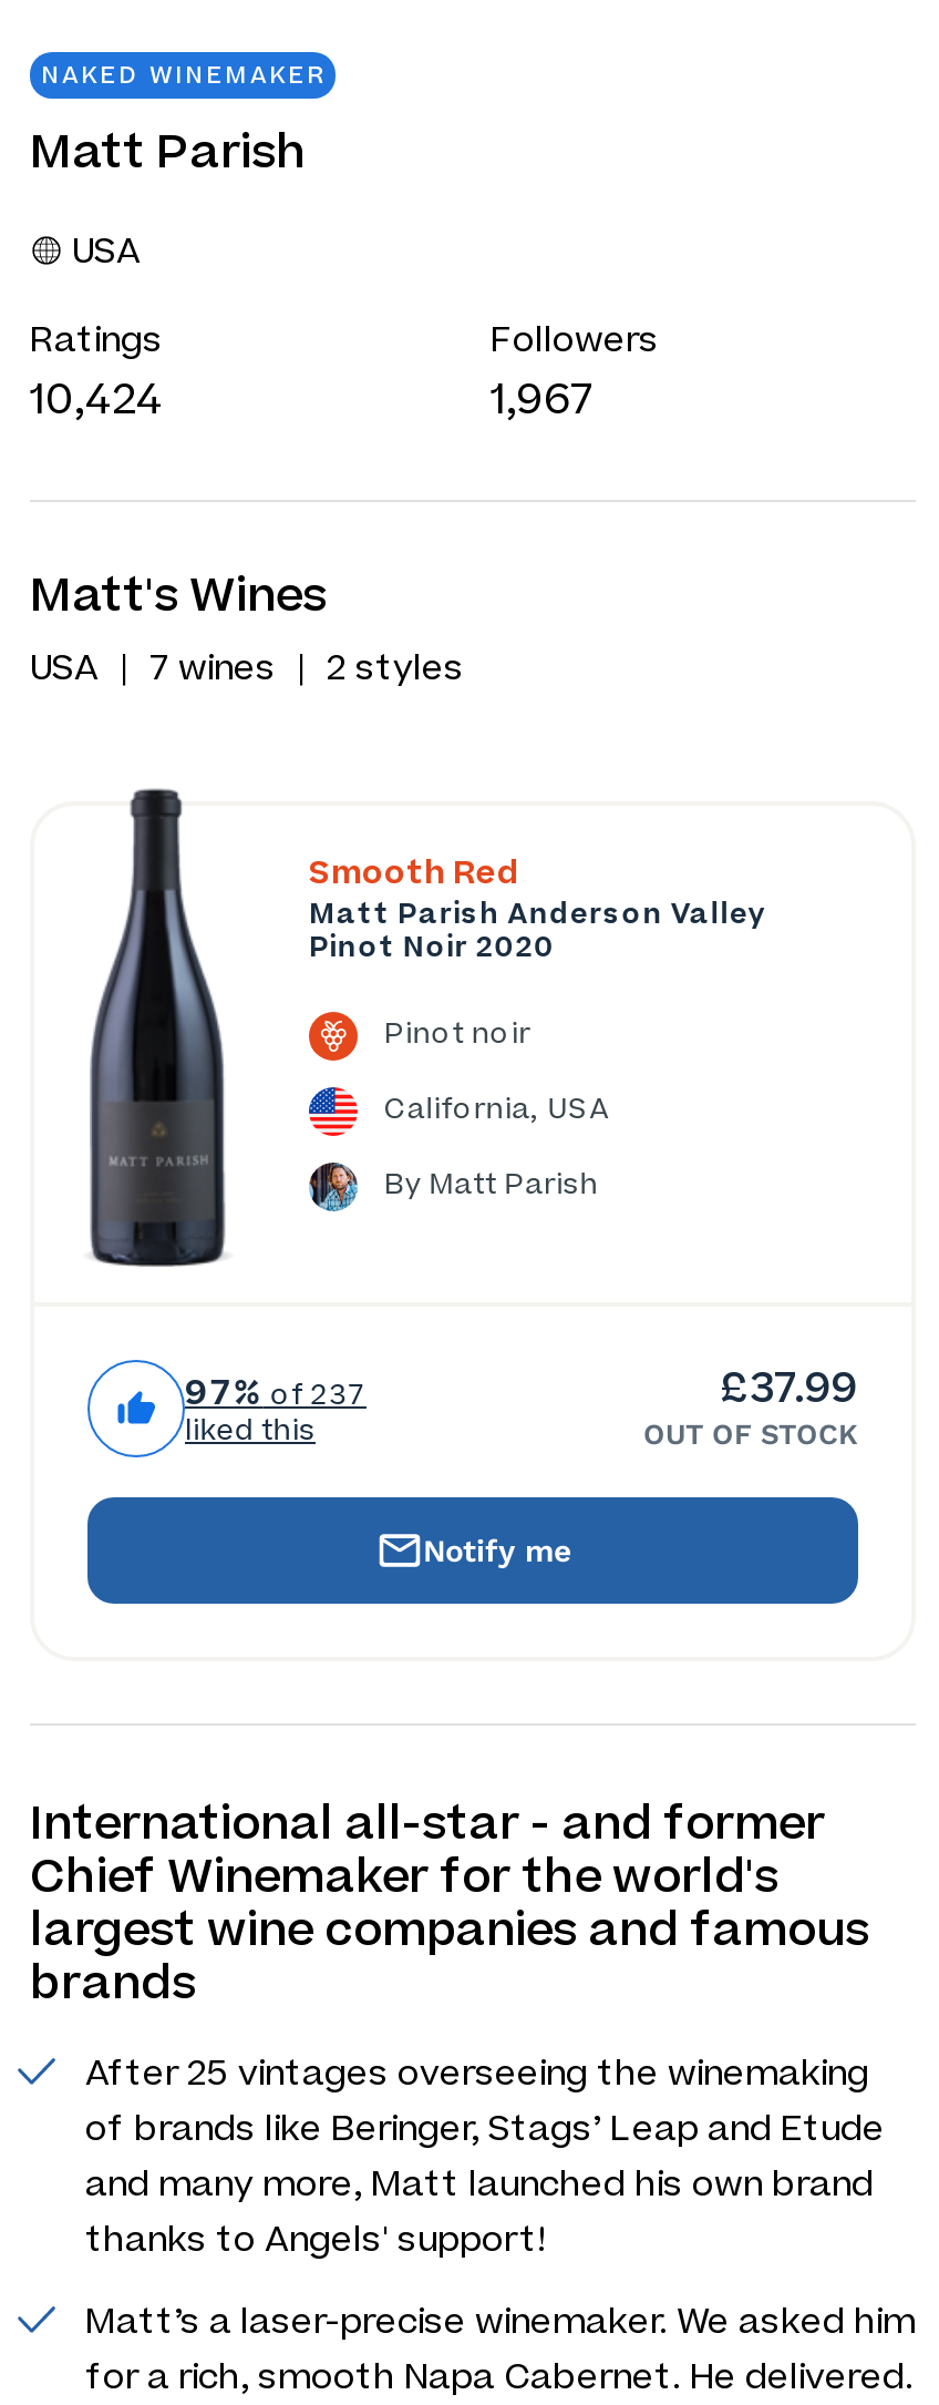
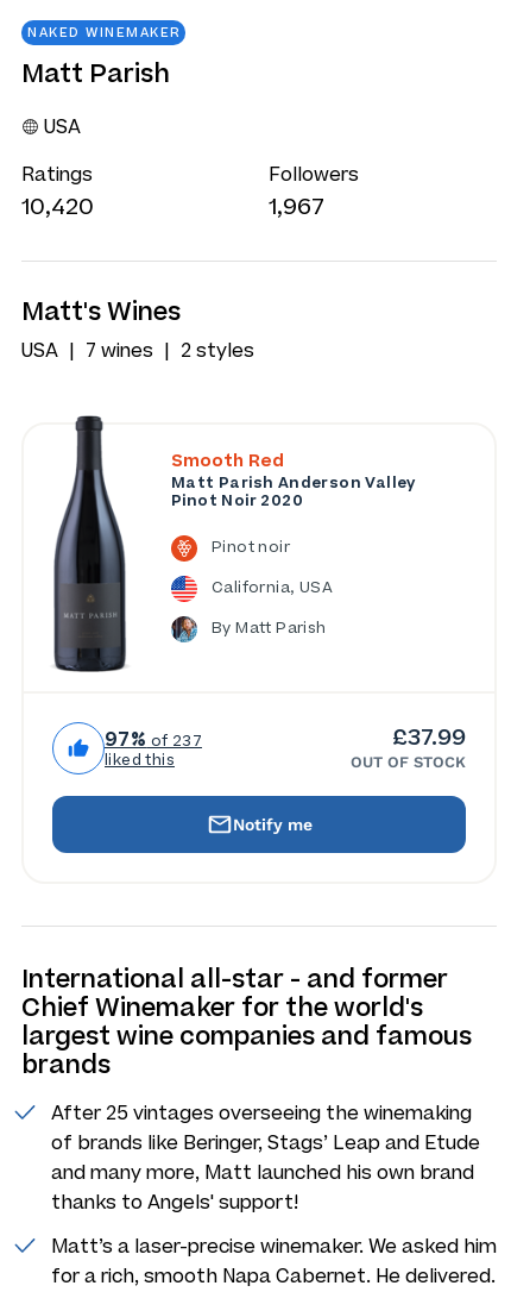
[30,372,163,423] 10,424 -> [21,192,94,220] 10,420

